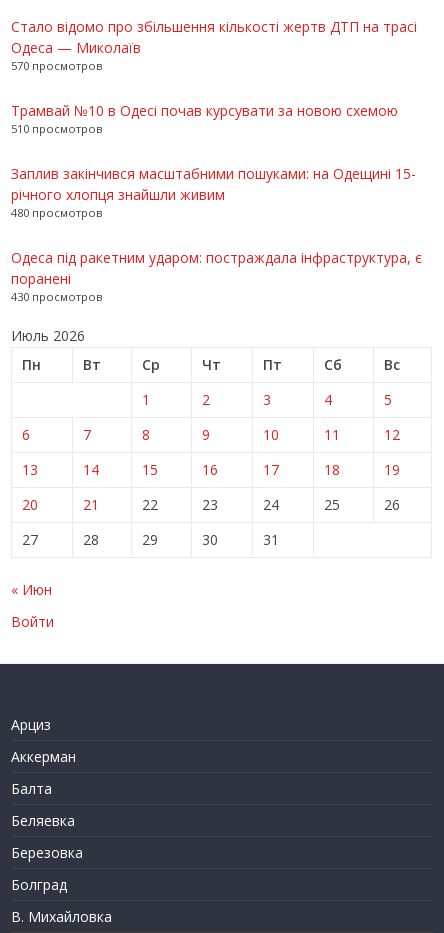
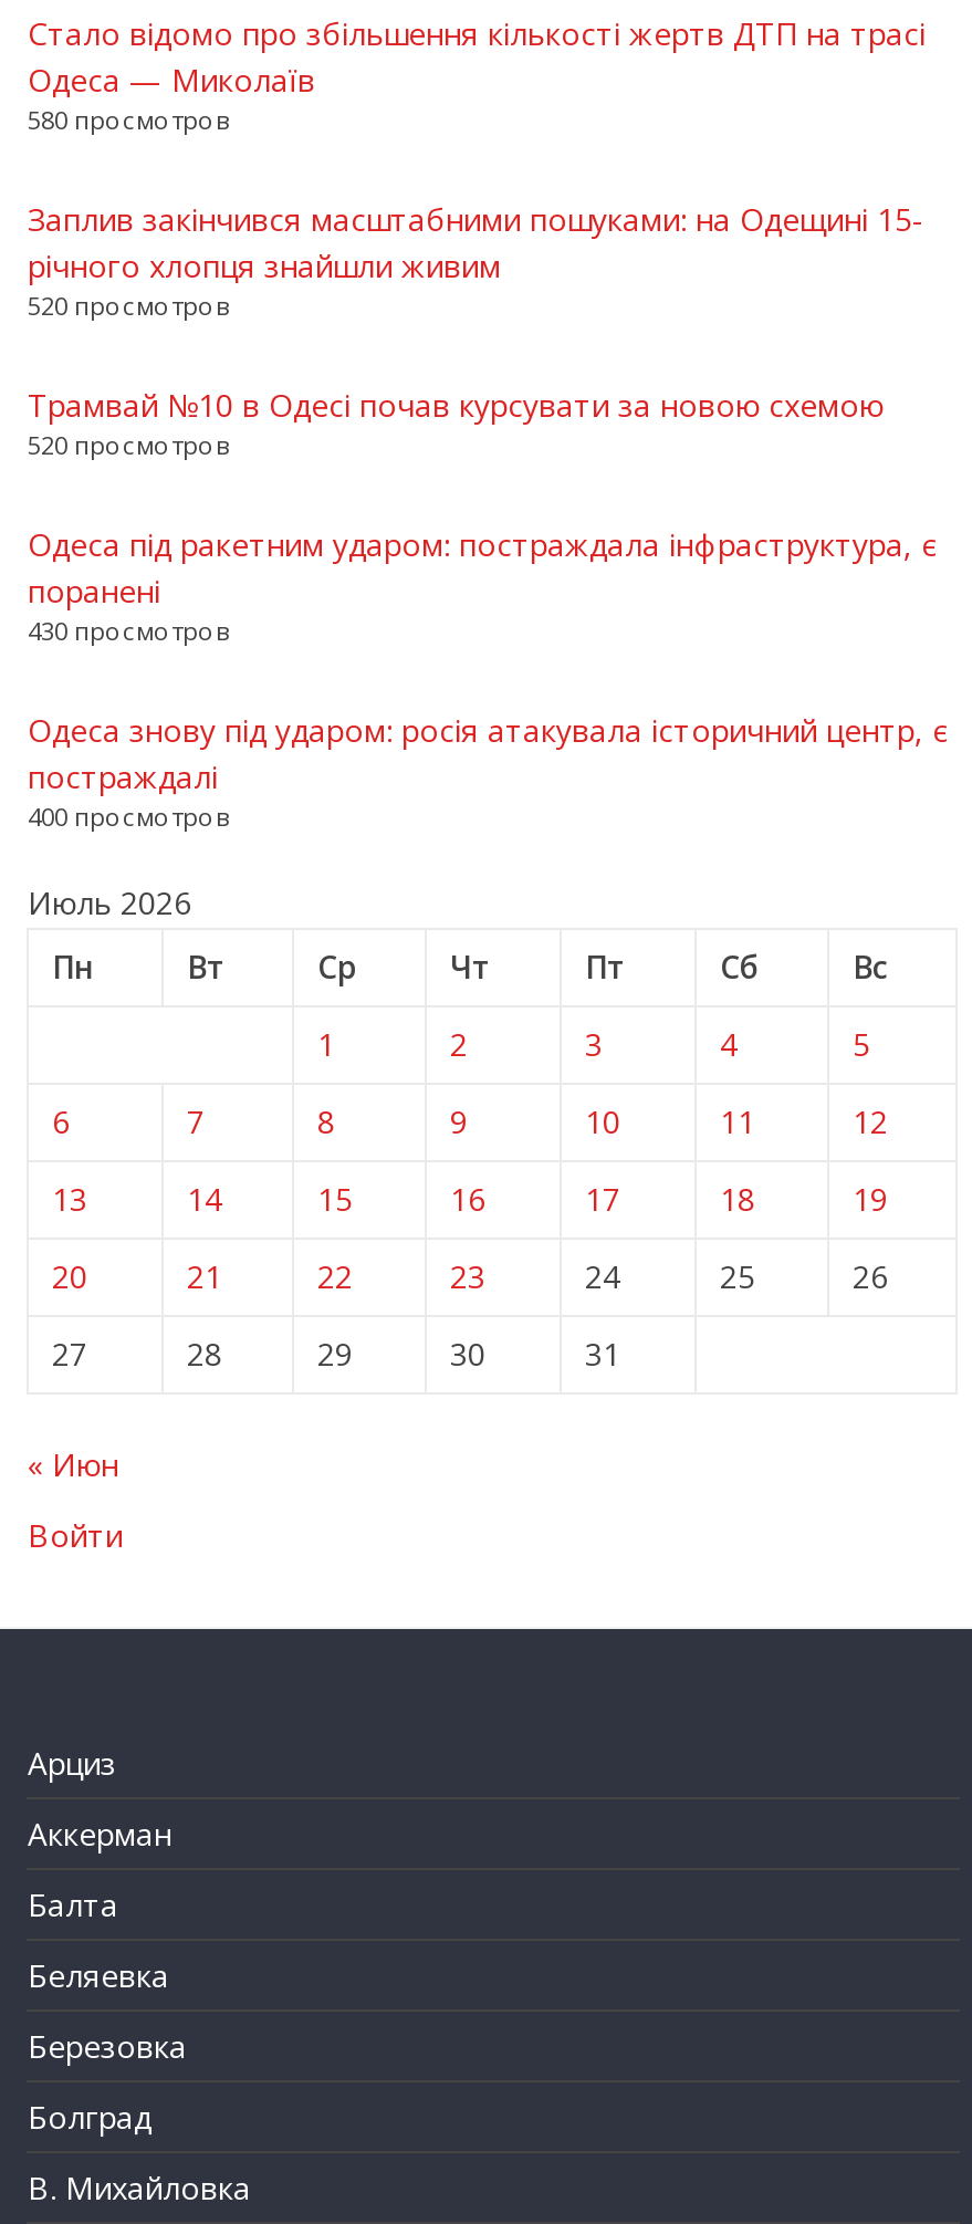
[11,58,102,136] 570 просмотров | 510 просмотров -> [27,103,229,136] 580 просмотров
moved [11,101,398,120] -> [27,384,883,426]: Трамвай №10 в Одесі почав курсувати за новою схемою
moved [11,164,416,204] -> [27,198,923,286]: Заплив закінчився масштабними пошуками: на Одещині 15- | річного хлопця знайшли живим
[11,205,102,220] 480 просмотров -> [27,288,229,461] 520 просмотров | 520 просмотров
none -> [27,709,947,833] Одеса знову під ударом: росія атакувала історичний центр, є | постраждалі | 400 просмотров

